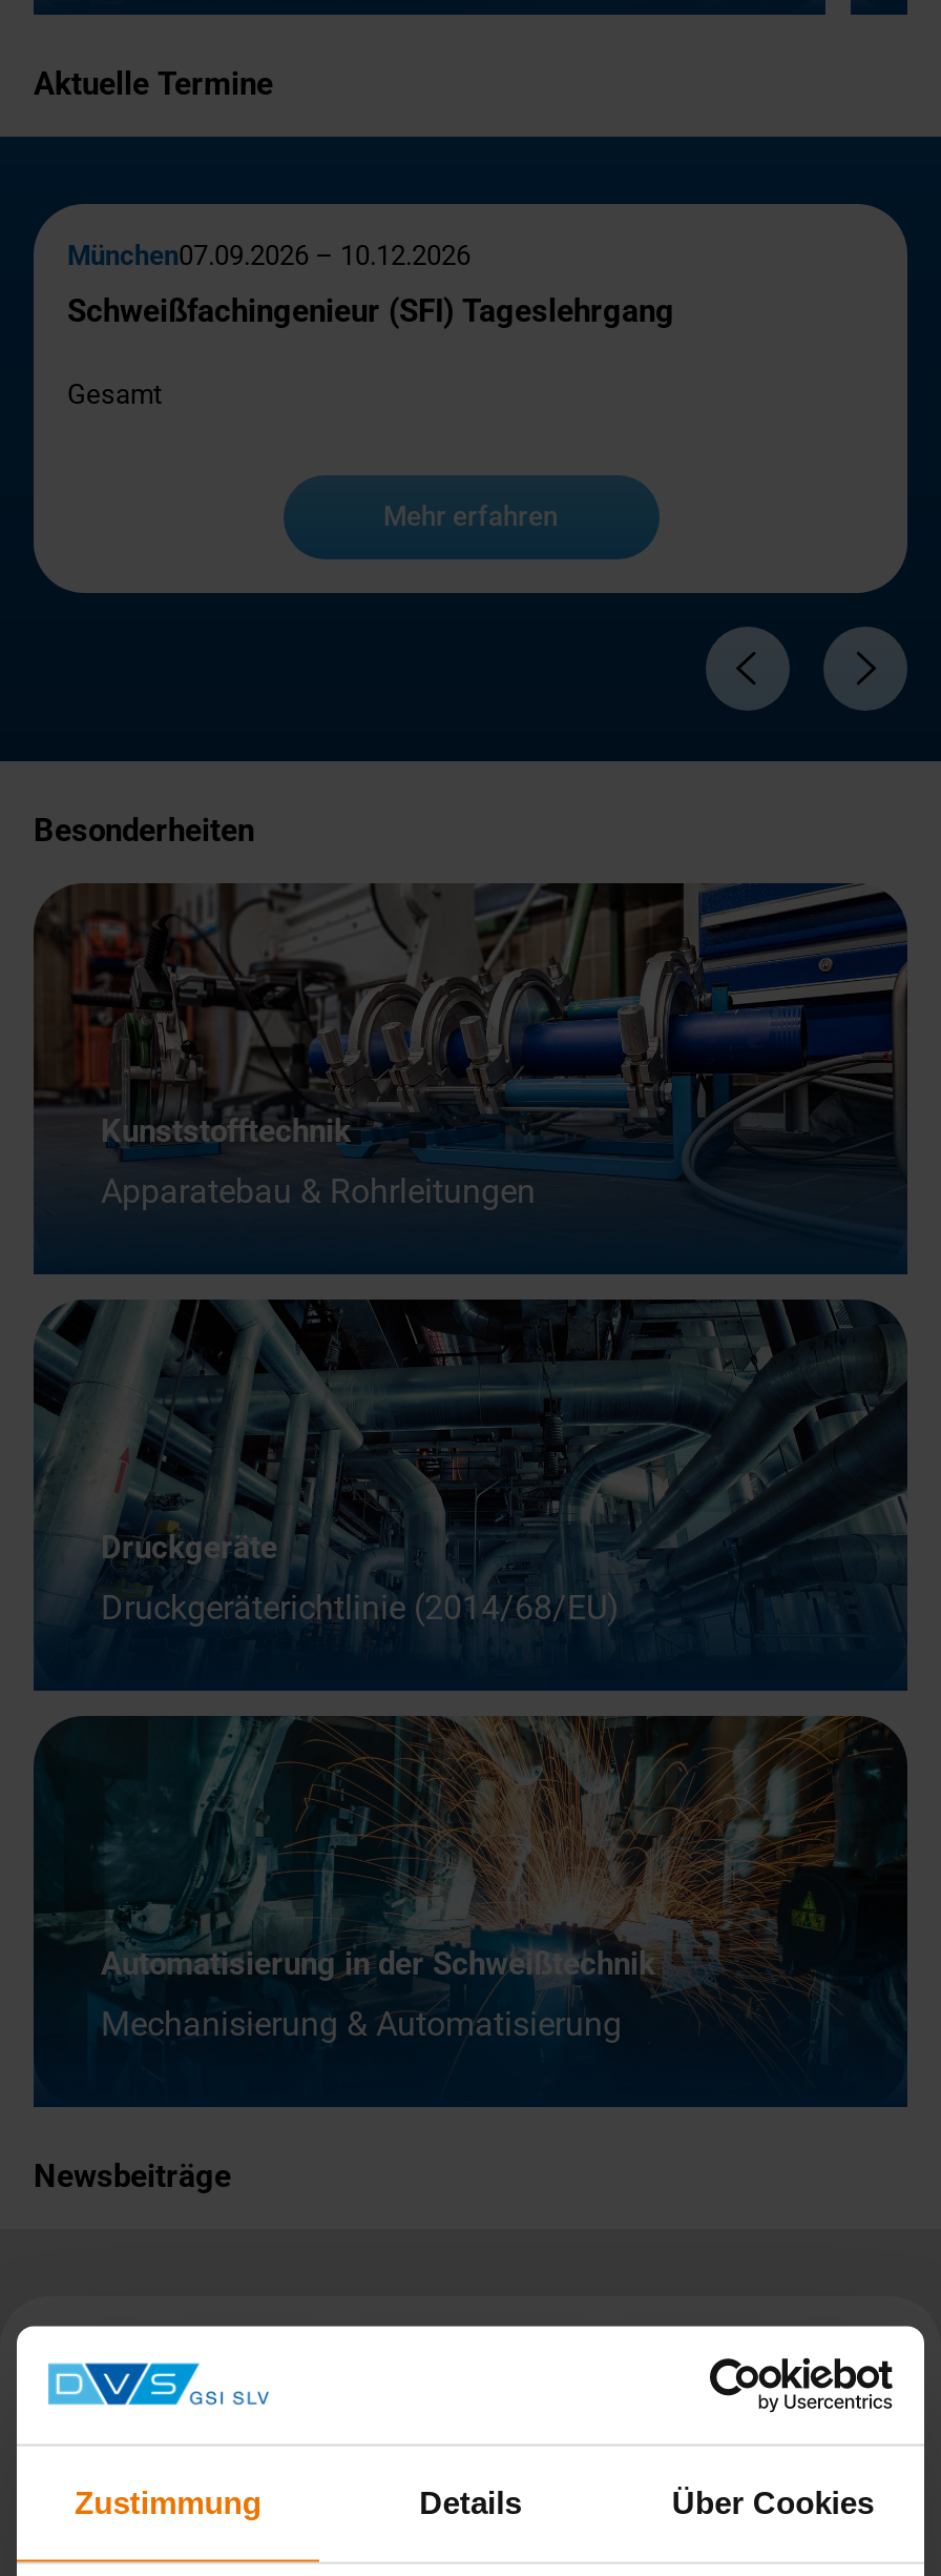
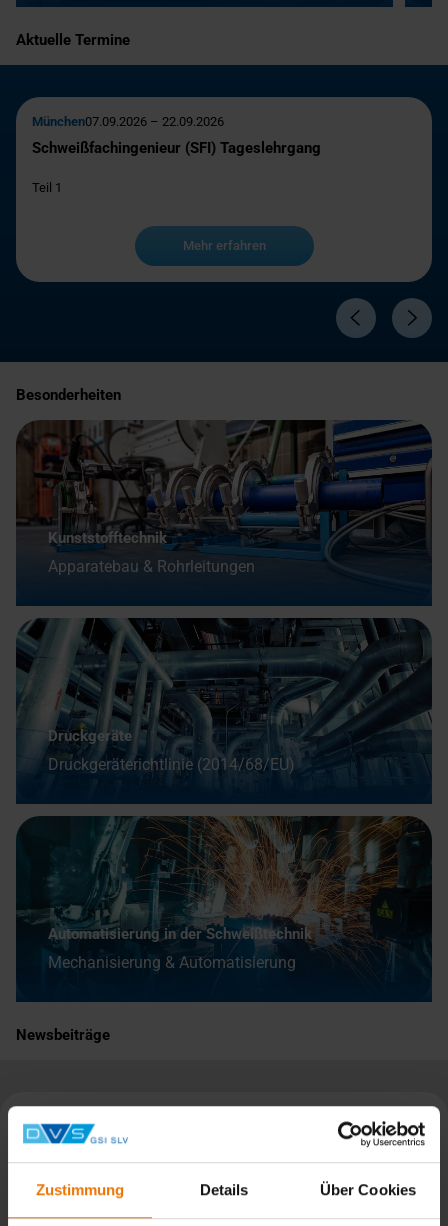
[67,239,470,270] München07.09.2026 – 10.12.2026 -> [32,114,224,129] München07.09.2026 – 22.09.2026
[67,378,162,409] Gesamt -> [32,180,62,195] Teil 1

